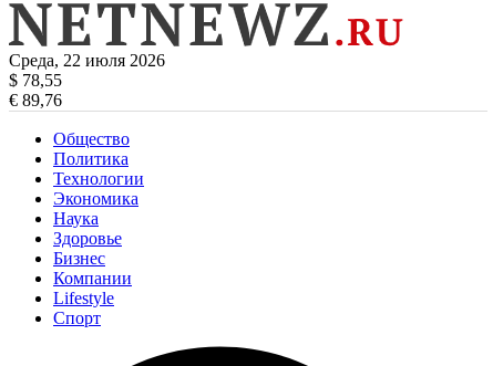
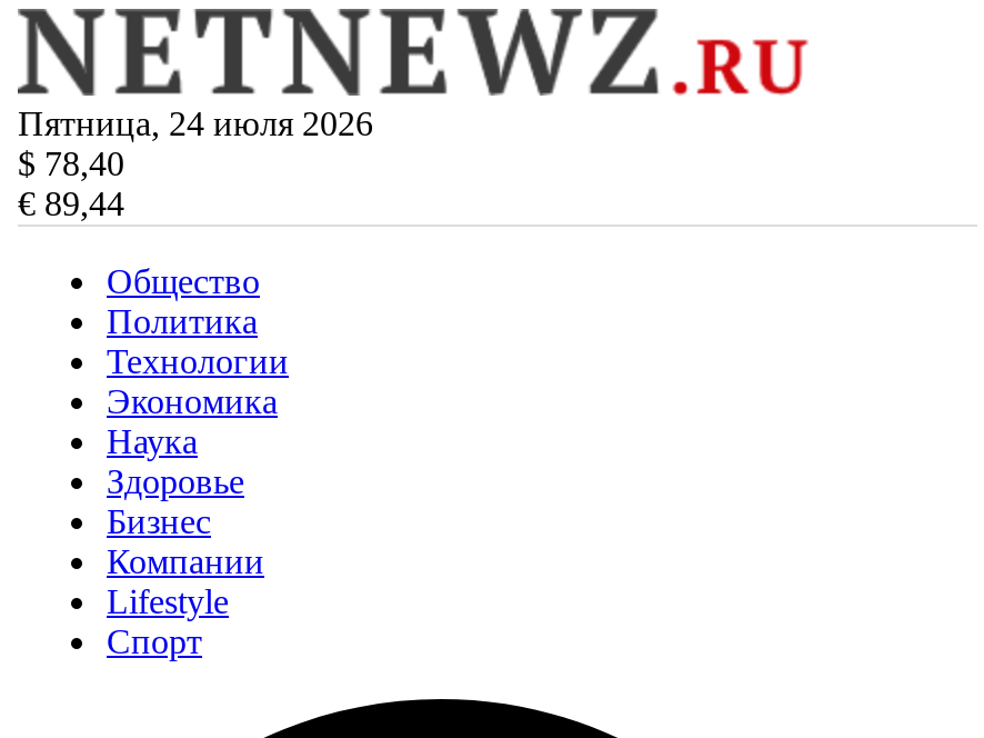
[9,51,165,70] Среда, 22 июля 2026 -> [18,104,373,142] Пятница, 24 июля 2026
[9,71,62,90] $ 78,55 -> [18,144,124,182] $ 78,40
[9,91,62,109] € 89,76 -> [18,184,124,222] € 89,44

